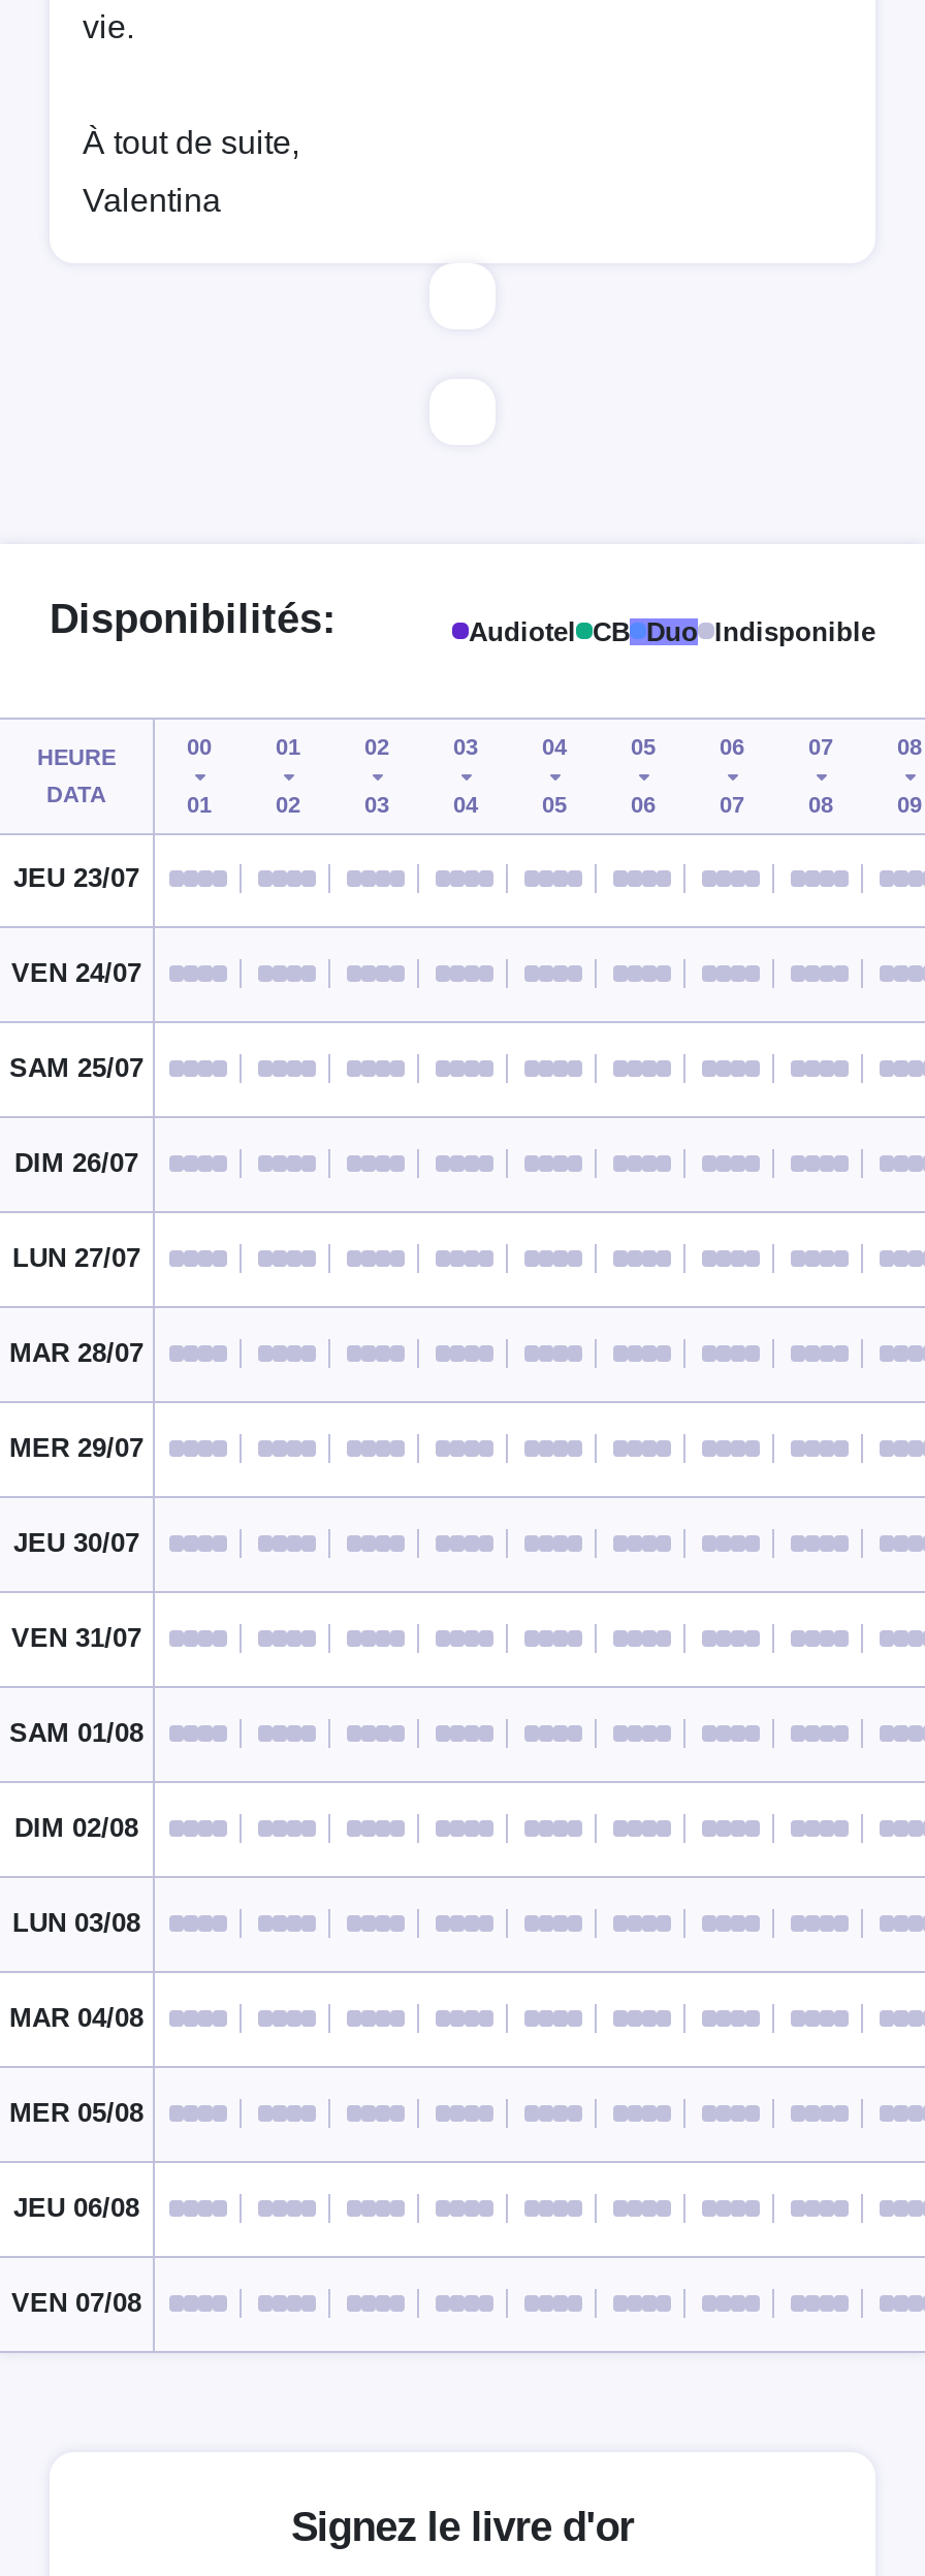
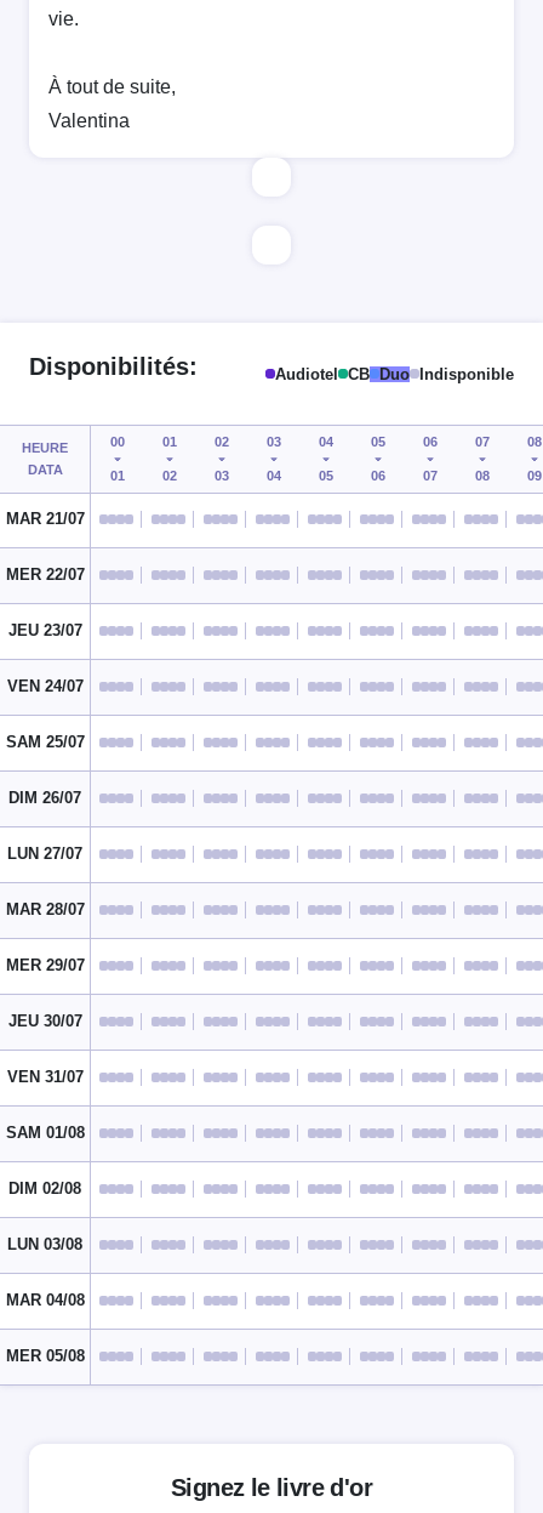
none -> [5,510,84,584] MAR 21/07 | MER 22/07
moved [9,862,143,2128] -> [5,621,84,1365]: JEU 23/07 | VEN 24/07 | SAM 25/07 | ... | MAR 04/08 | MER 05/08
[11,2192,141,2318] JEU 06/08 | VEN 07/08 -> none

